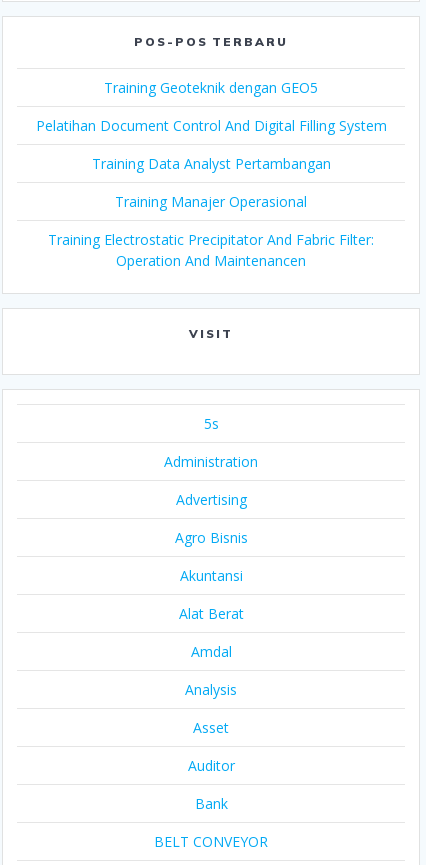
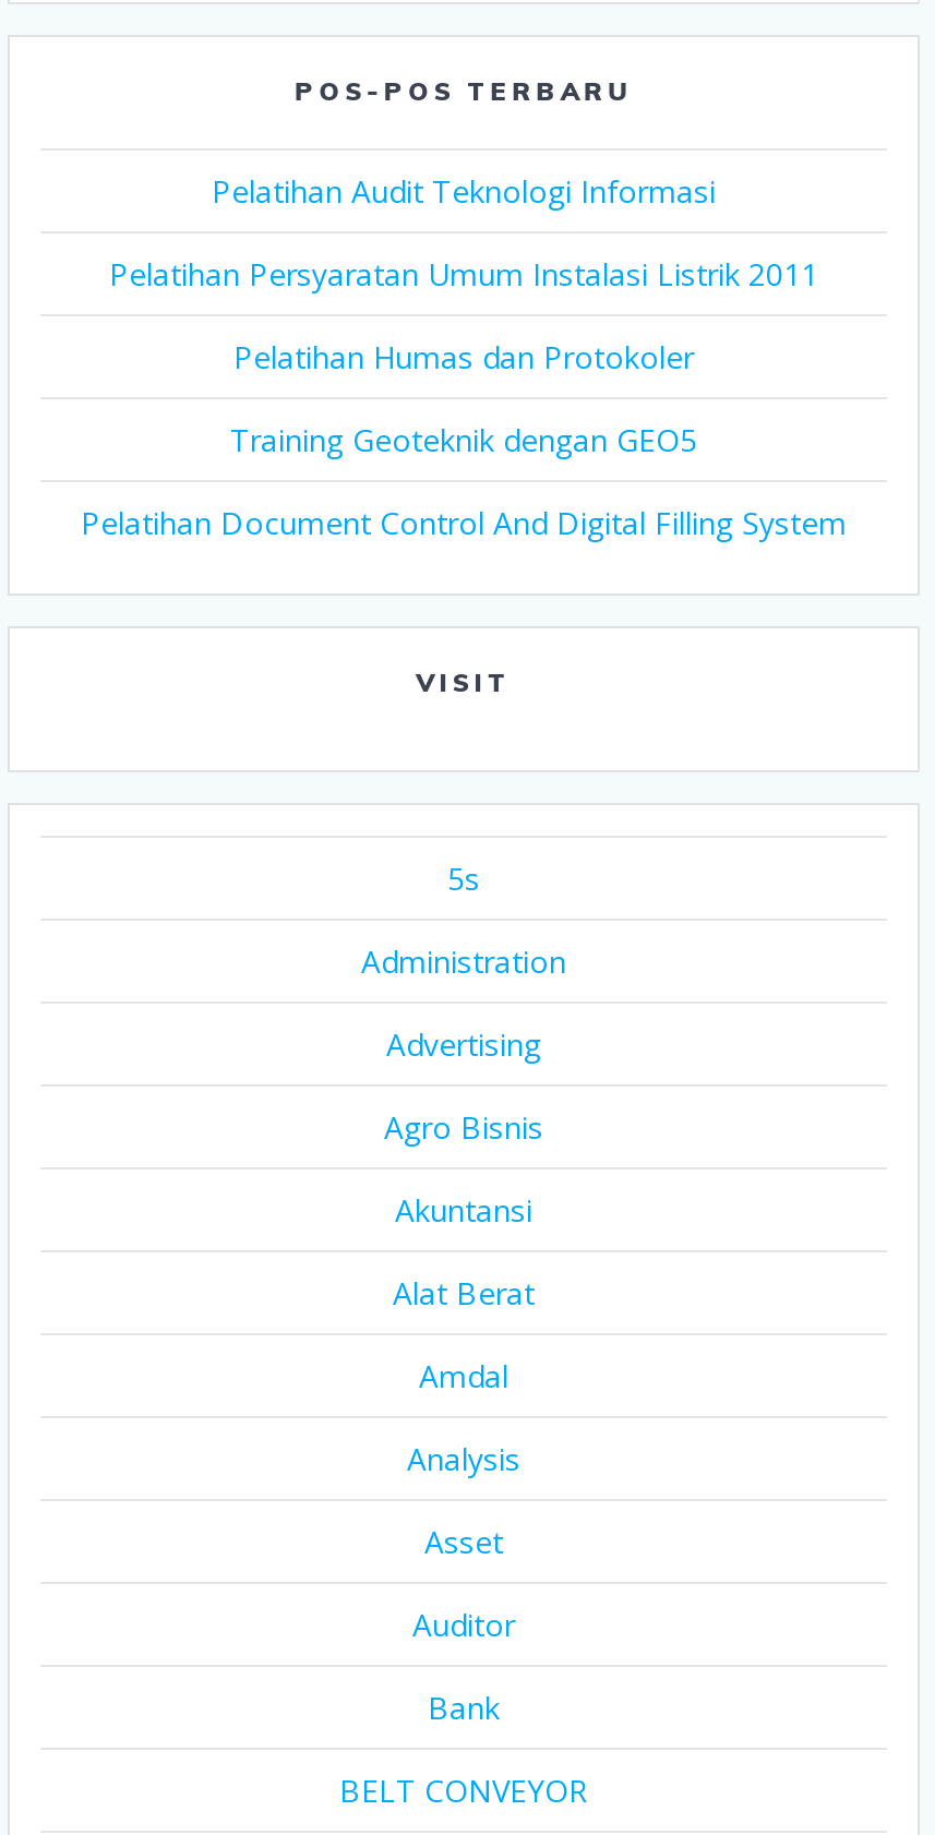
none -> [109,170,818,377] Pelatihan Audit Teknologi Informasi | Pelatihan Persyaratan Umum Instalasi Listrik 2011 | Pelatihan Humas dan Protokoler
moved [35,78,386,135] -> [81,418,847,543]: Training Geoteknik dengan GEO5 | Pelatihan Document Control And Digital Filling System
[48,154,374,270] Training Data Analyst Pertambangan | Training Manajer Operasional | Training Electrostatic Precipitator And Fabric Filter: | Operation And Maintenancen -> none

